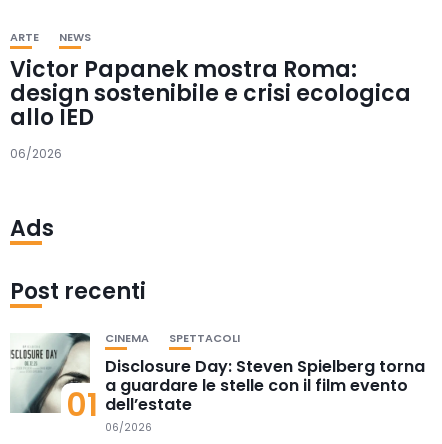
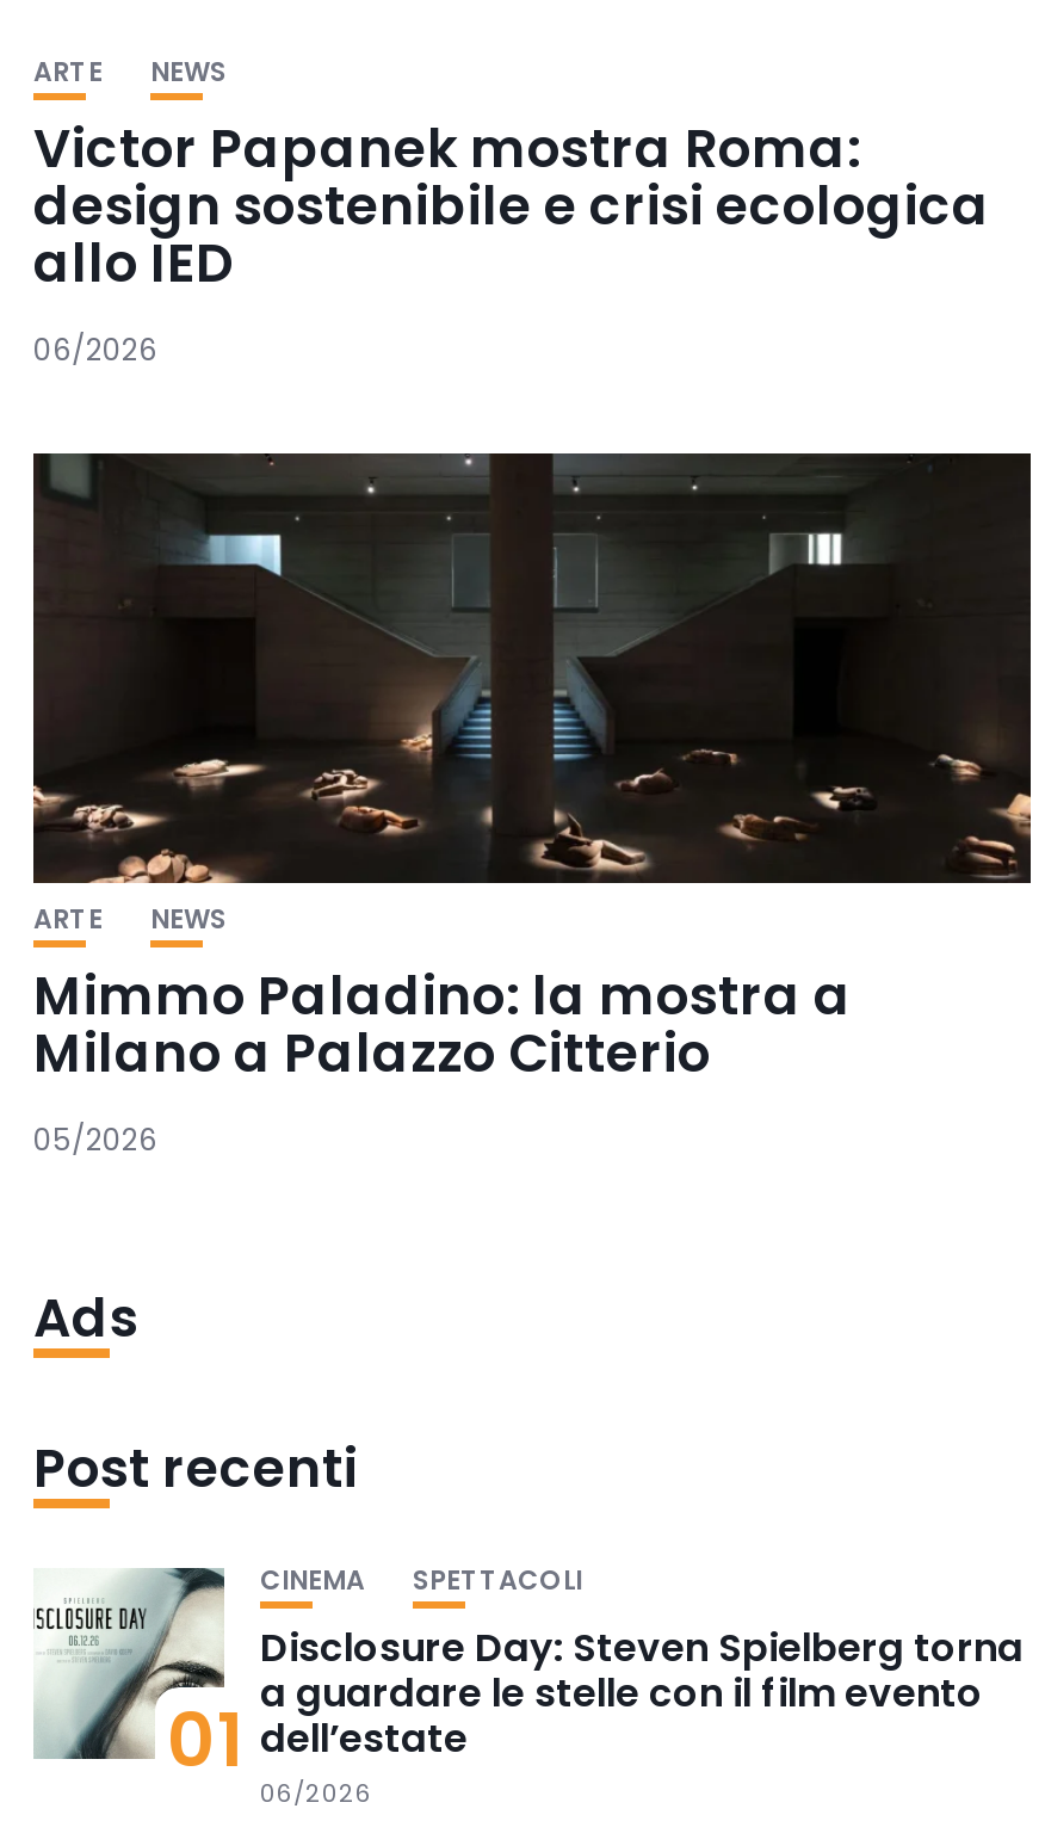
none -> [31,451,1033,1159] [image] | ARTE | NEWS | Mimmo Paladino: la mostra a | Milano a Palazzo Citterio | 05/2026

